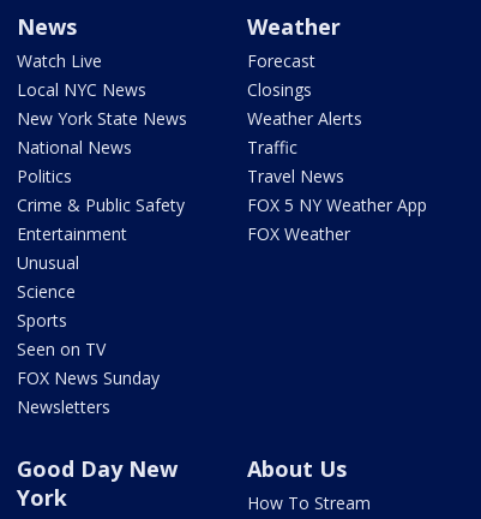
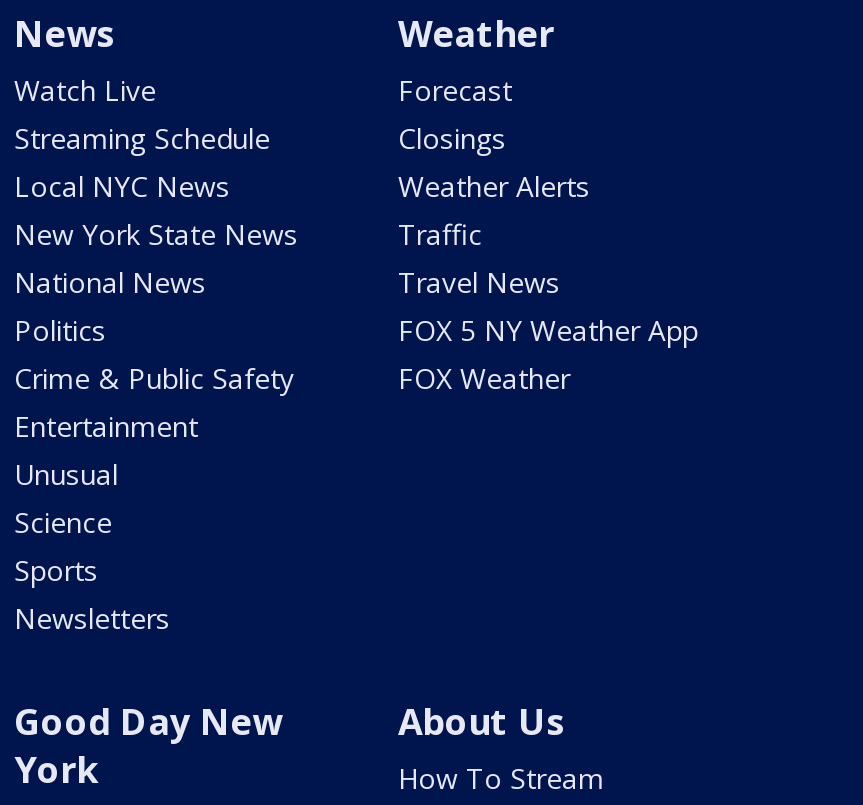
moved [17,78,187,332] -> [14,167,298,589]: Local NYC News | New York State News | National News | ... | Science | Sports
none -> [14,119,270,157] Streaming Schedule
[17,338,160,389] Seen on TV | FOX News Sunday -> none

